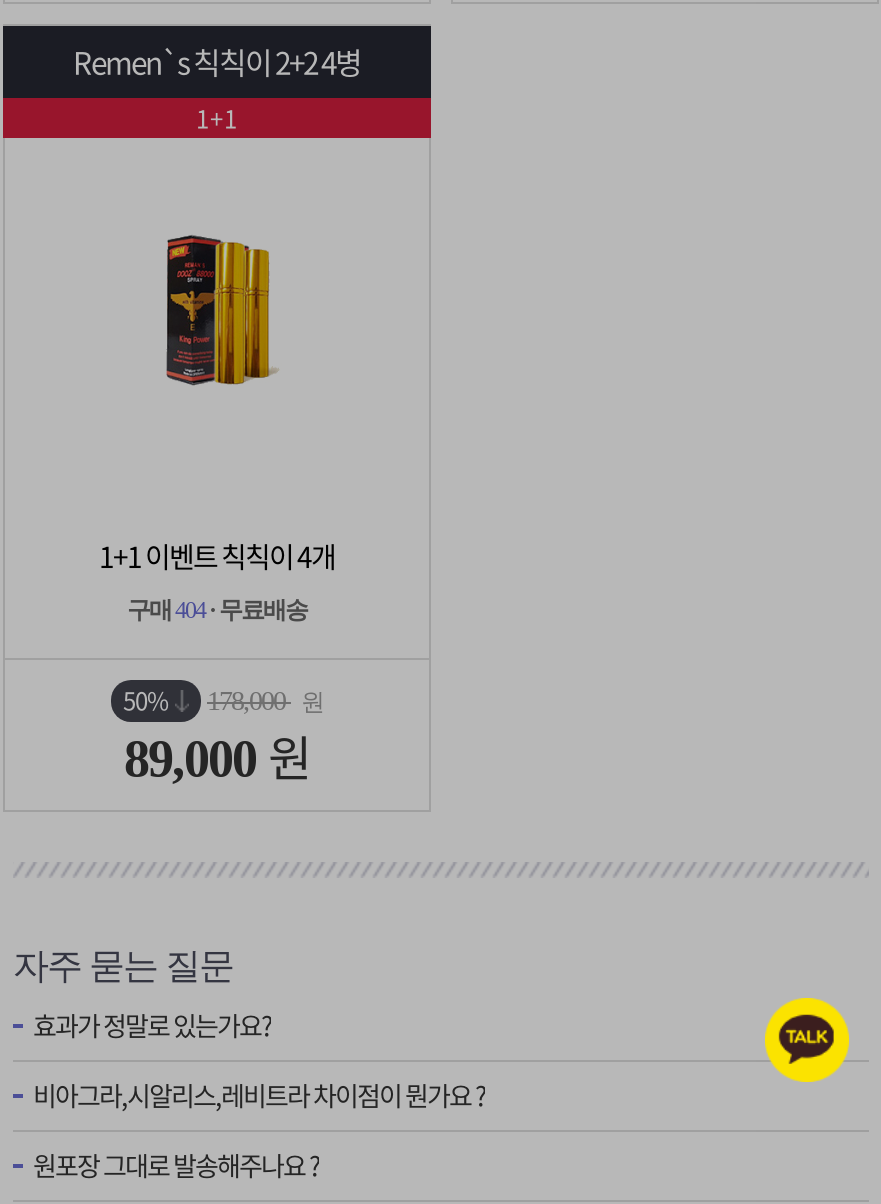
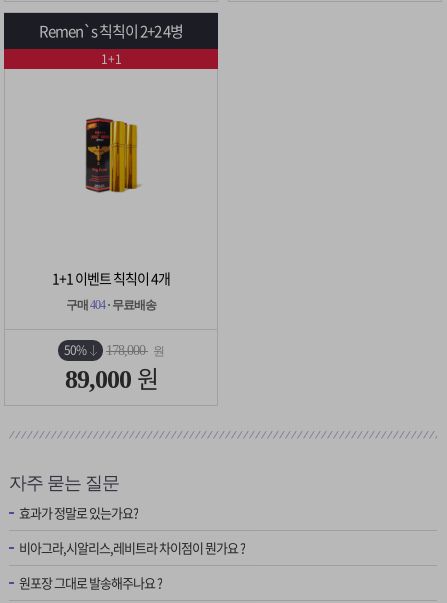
[763,996,851,1084] [image] -> none

